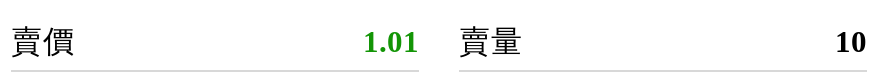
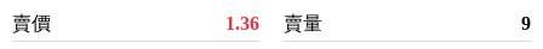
[363,24,419,58] 1.01 -> [225,13,259,33] 1.36
[835,24,867,58] 10 -> [521,13,531,33] 9

